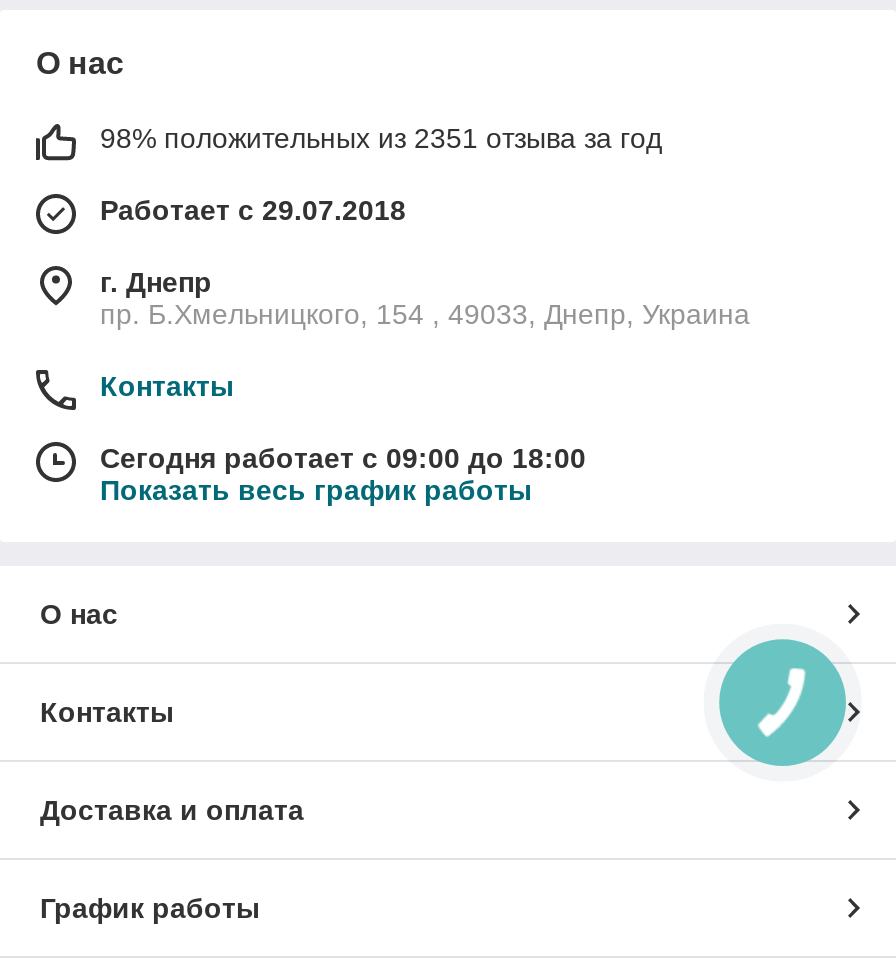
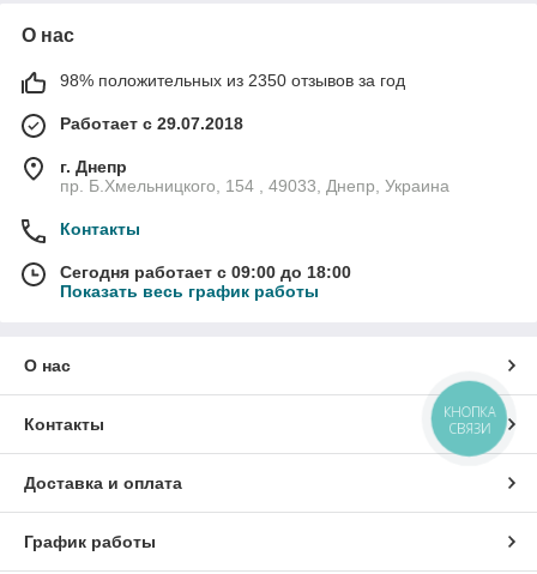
[100,122,662,154] 98% положительных из 2351 отзыва за год -> [60,70,405,90] 98% положительных из 2350 отзывов за год
none -> [444,403,495,438] КНОПКА | СВЯЗИ

